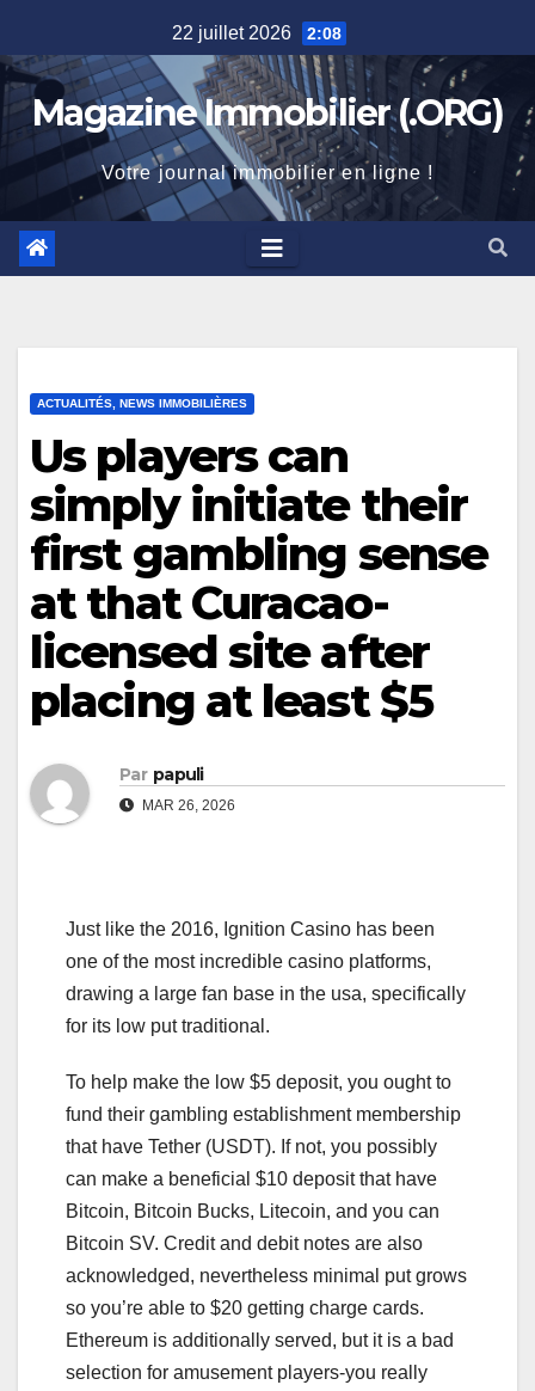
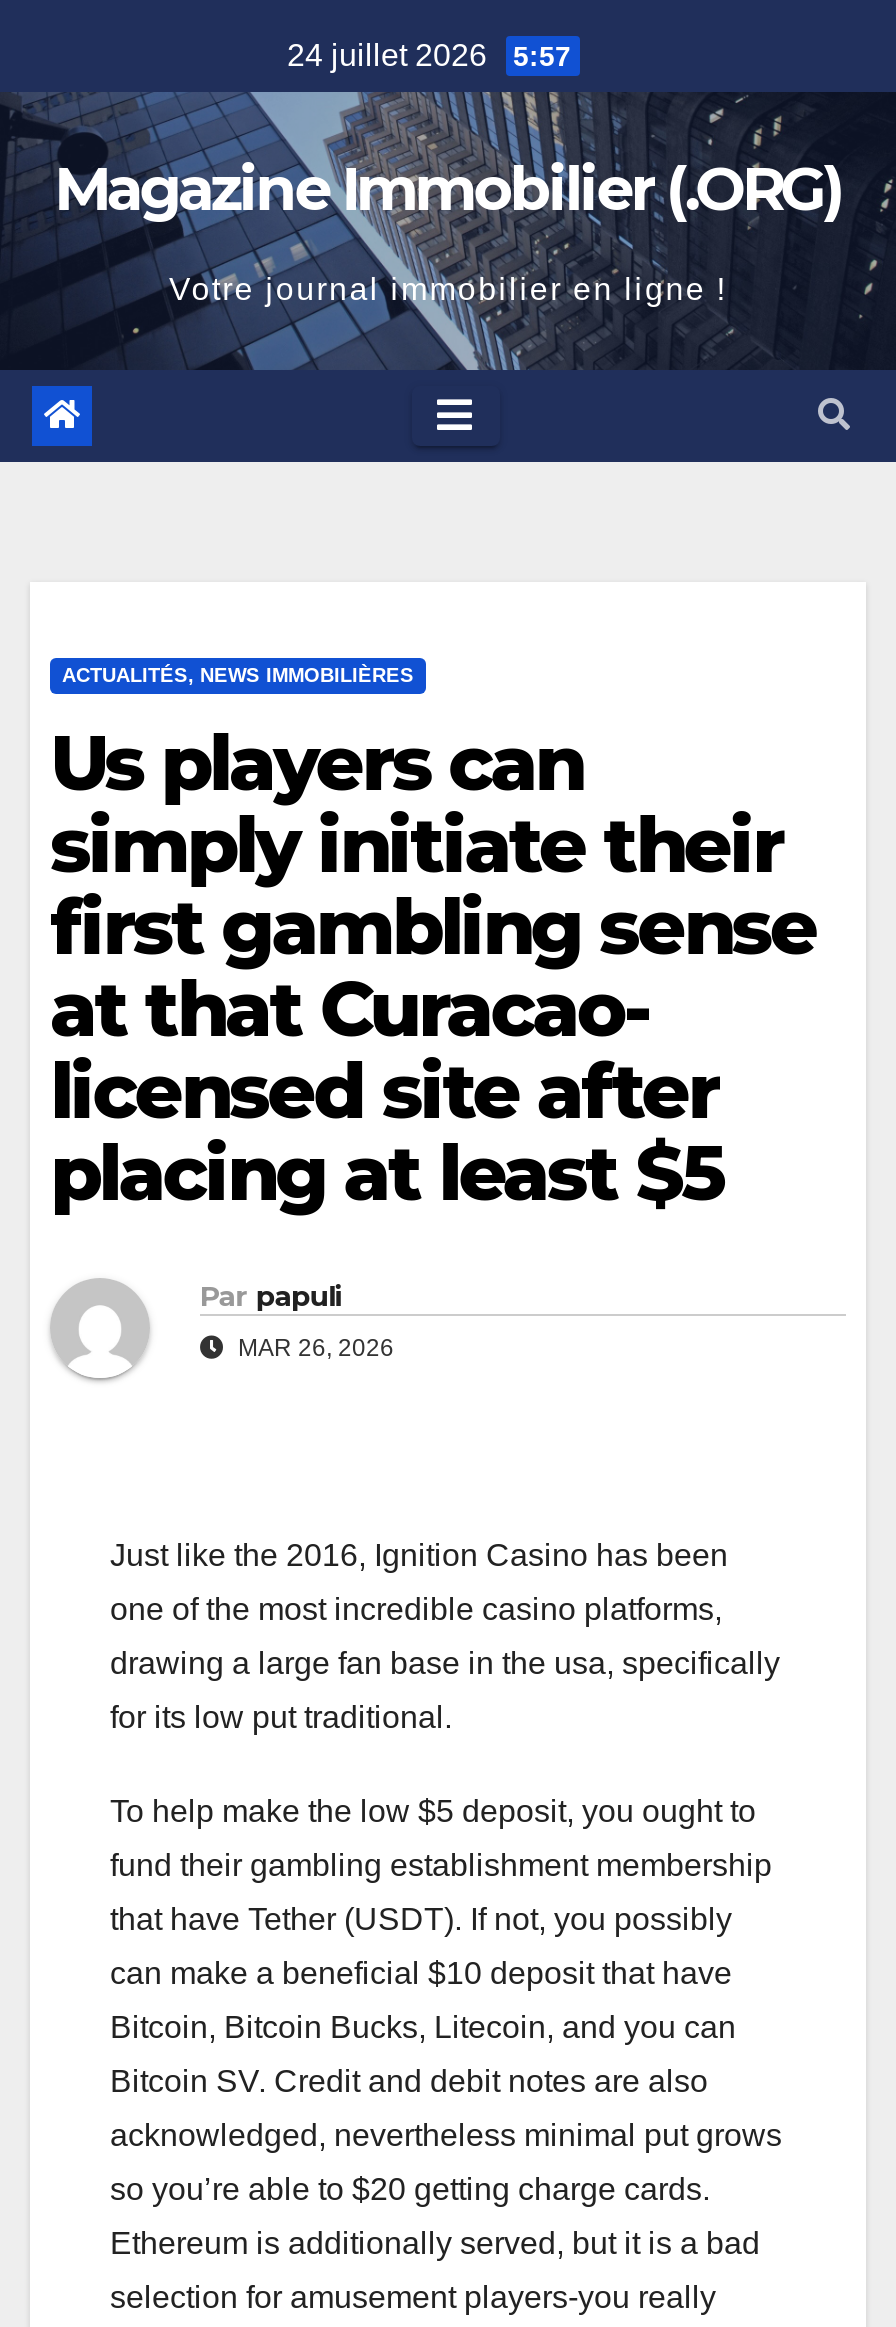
[171,23,341,43] 22 juillet 2026 2:08 -> [287,38,571,72] 24 juillet 2026 5:57

